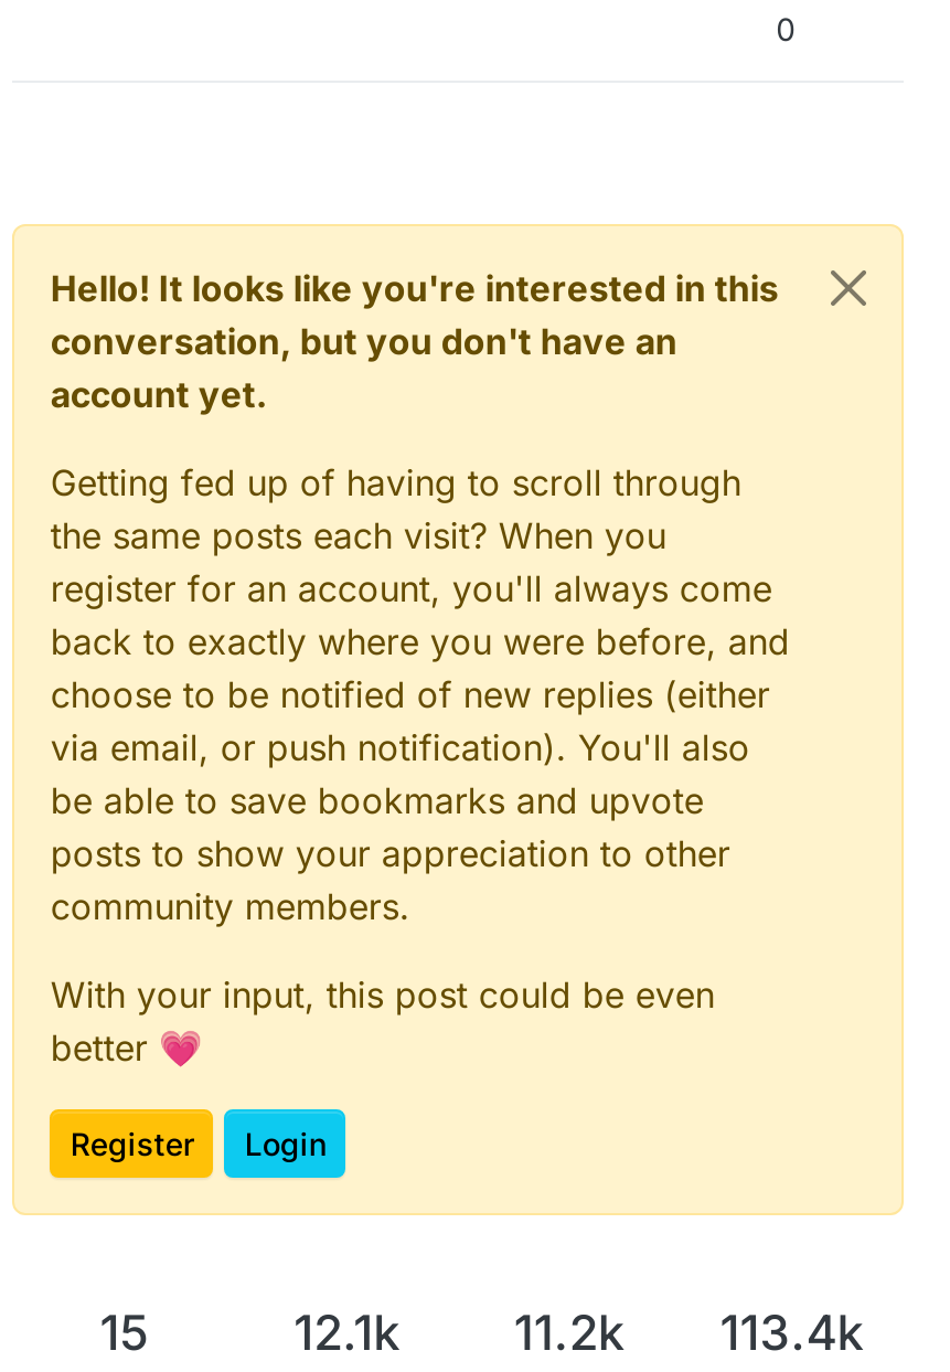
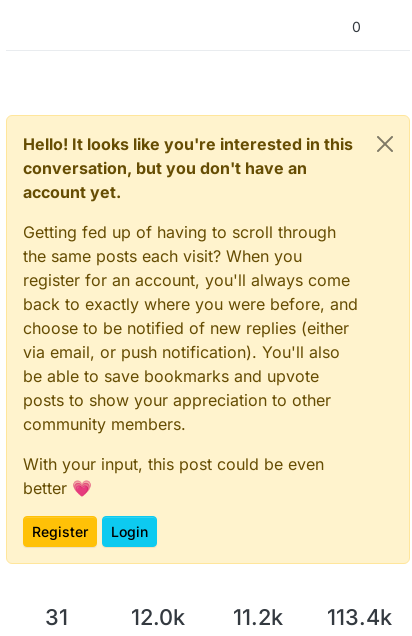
[100,1304,149,1361] 15 -> [45,604,68,630] 31
[294,1304,863,1361] 12.1k 11.2k 113.4k -> [131,604,392,630] 12.0k 11.2k 113.4k

